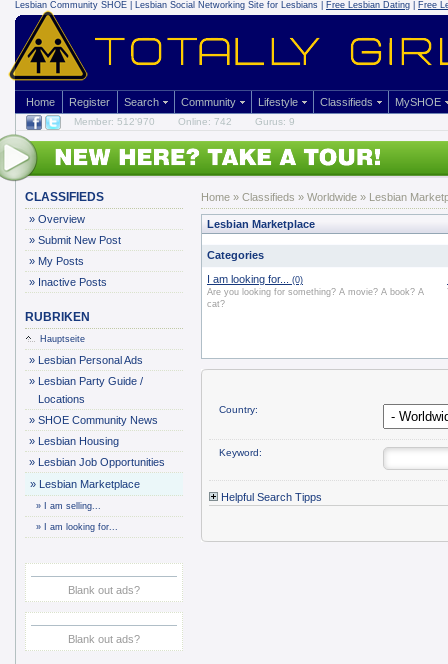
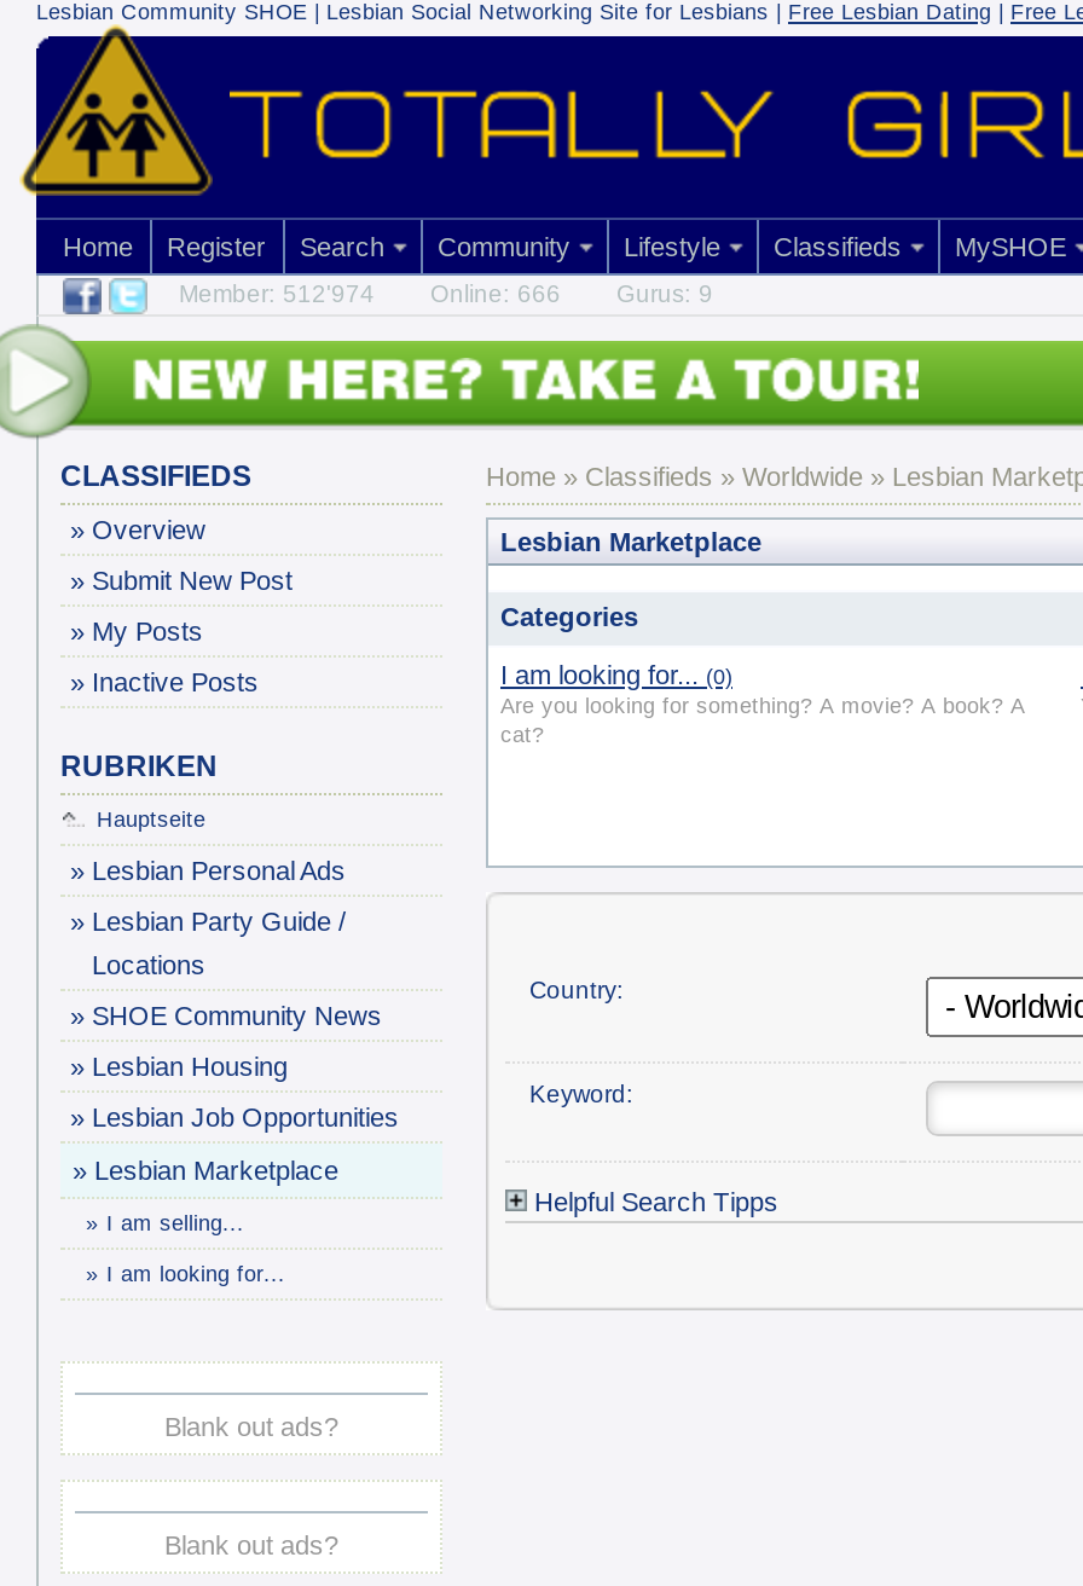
[74,116,155,127] Member: 512'970 -> [179,280,375,307] Member: 512'974
[178,116,232,127] Online: 742 -> [430,280,561,307] Online: 666

